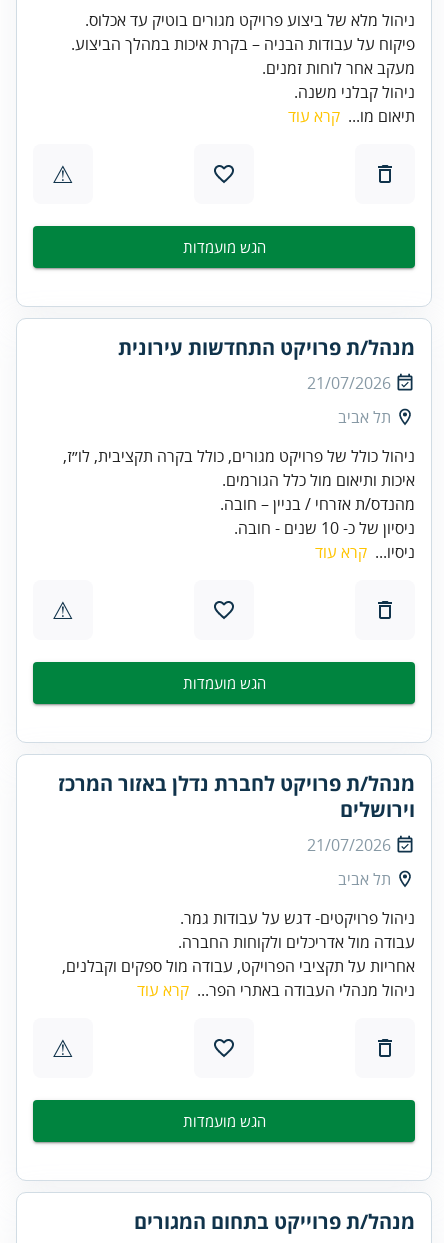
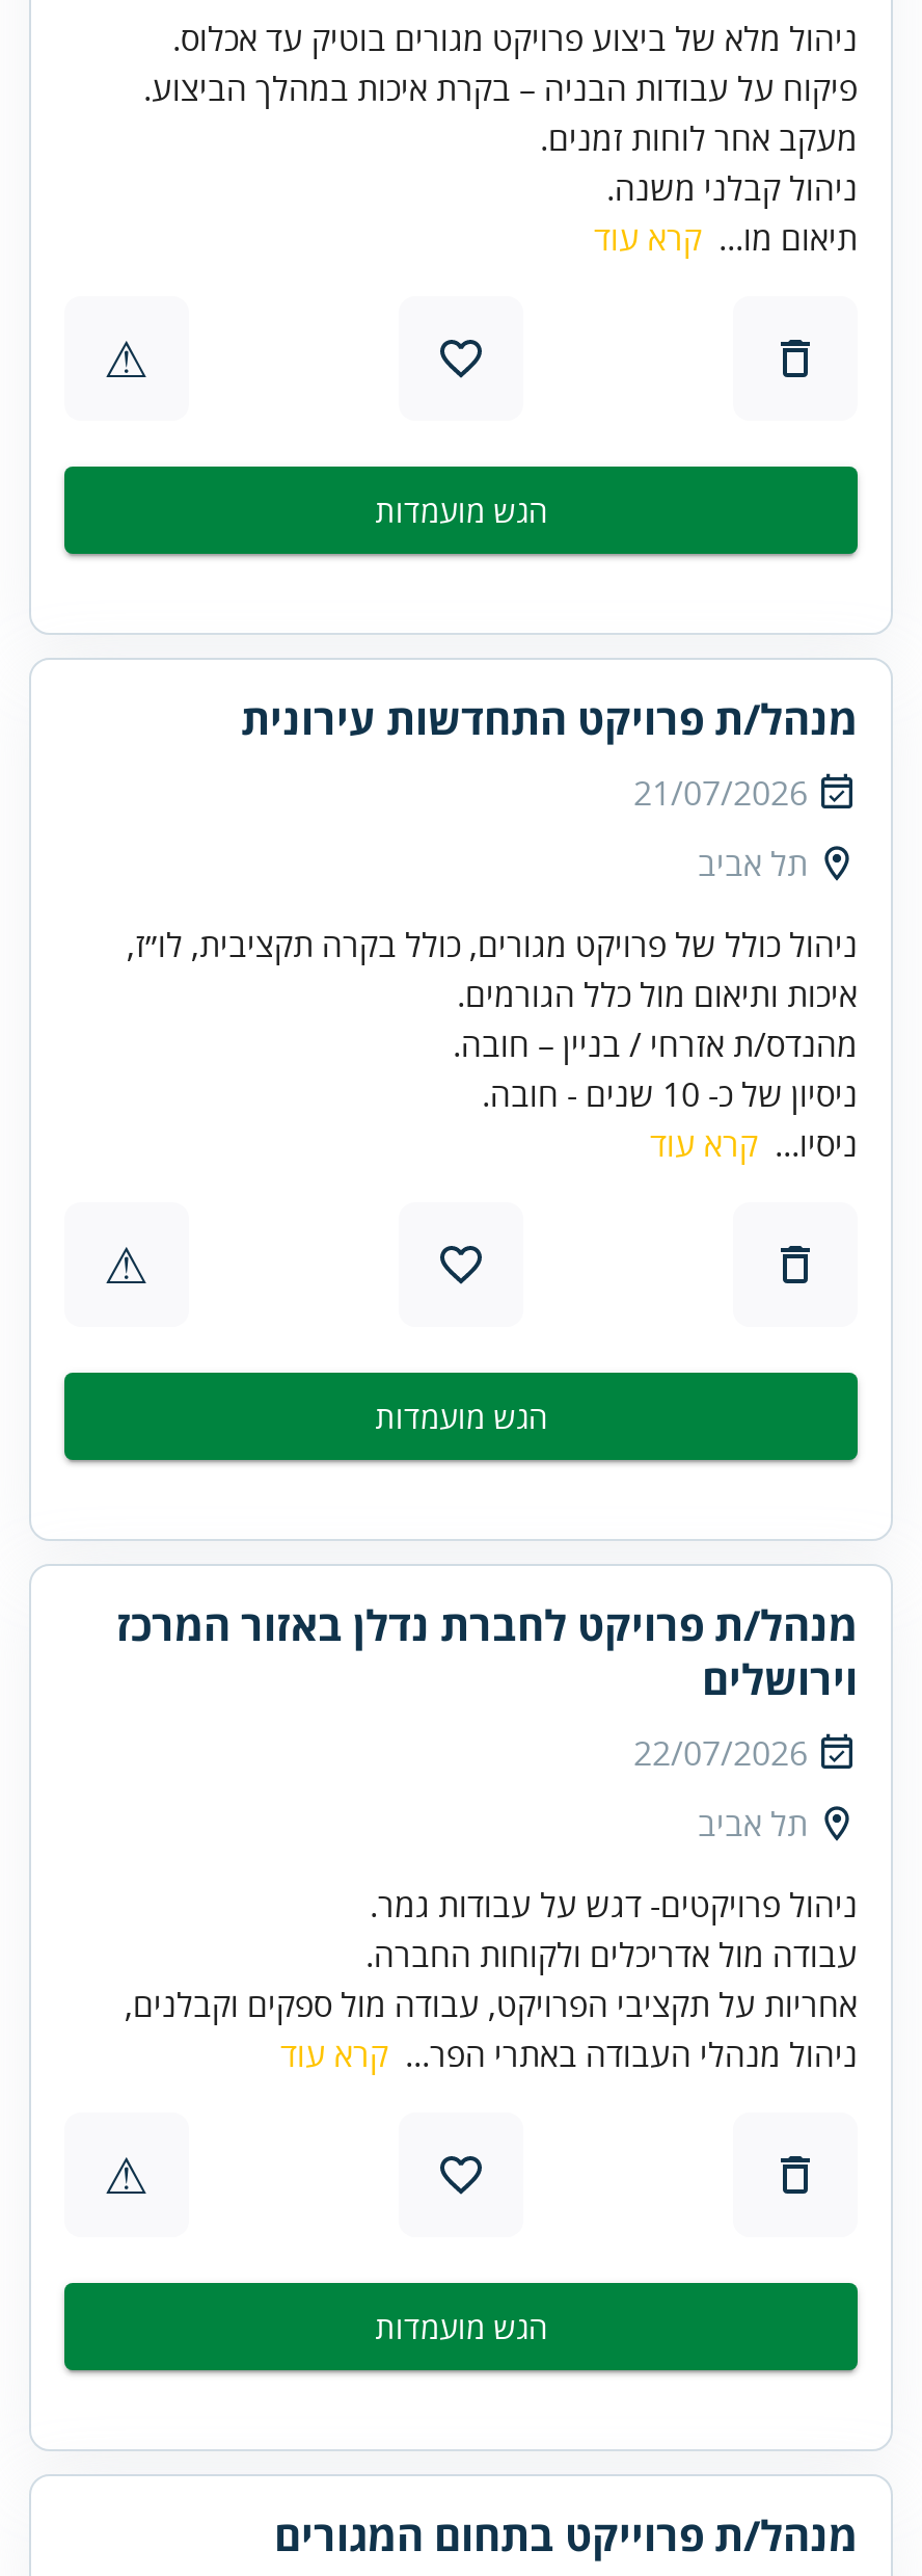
[307,834,391,856] 21/07/2026 -> [633,1730,808,1775] 22/07/2026

